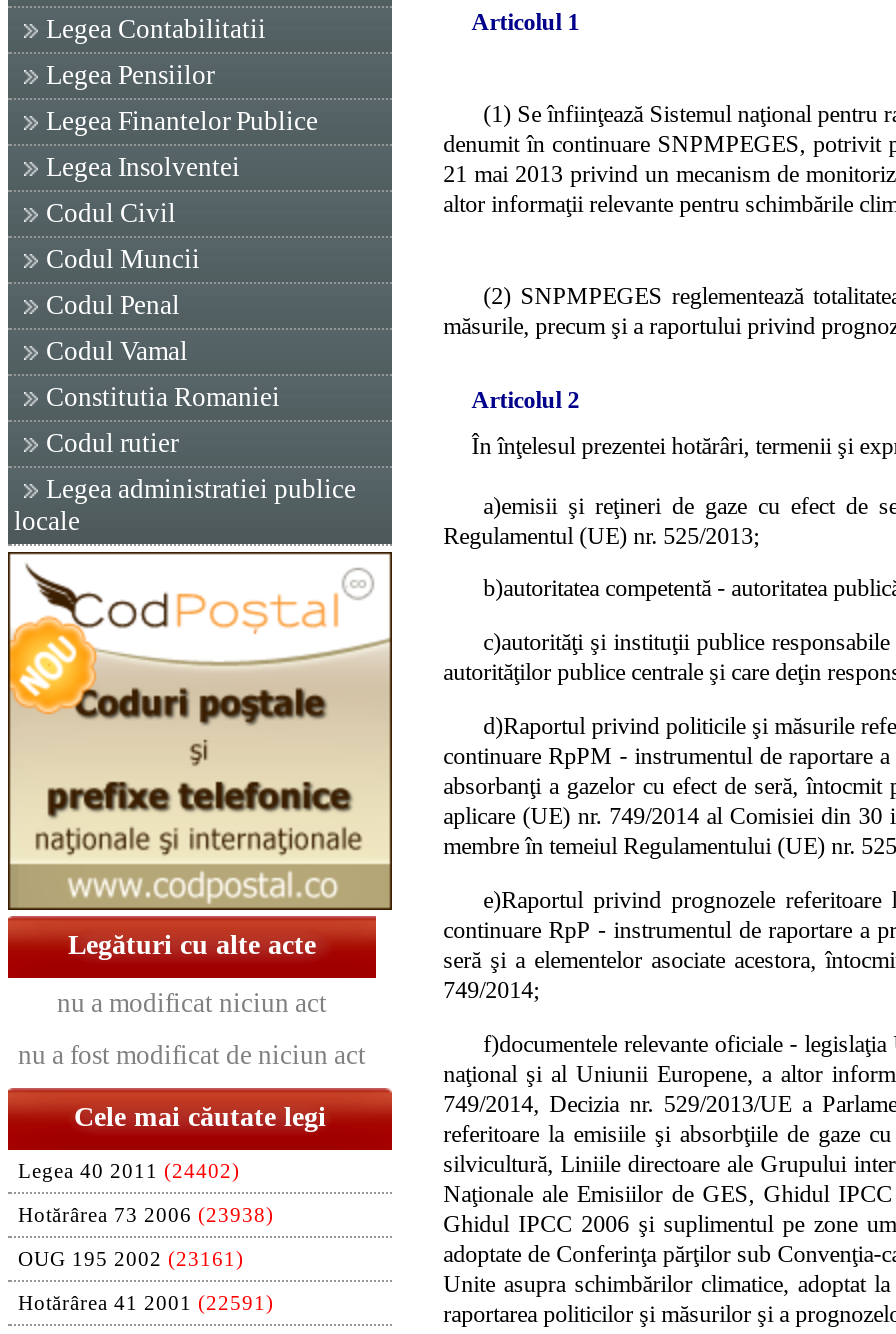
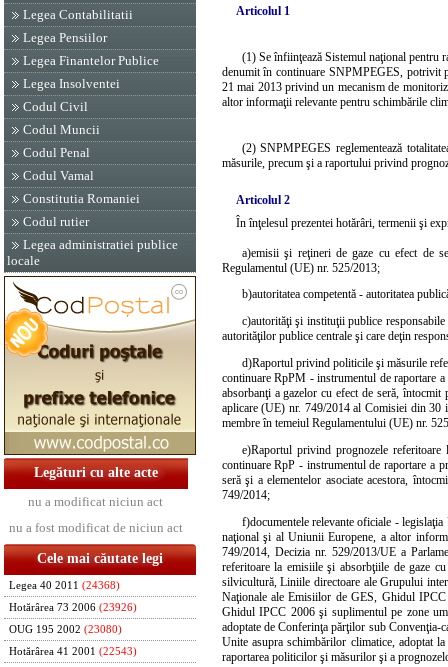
[18,1160,240,1182] Legea 40 2011 (24402) -> [9,580,120,591] Legea 40 2011 (24368)
[18,1204,274,1226] Hotărârea 73 2006 (23938) -> [9,602,137,613] Hotărârea 73 2006 (23926)
[18,1248,244,1270] OUG 195 2002 (23161) -> [9,624,122,635] OUG 195 2002 (23080)
[18,1292,274,1314] Hotărârea 41 2001 (22591) -> [9,646,137,657] Hotărârea 41 2001 (22543)

